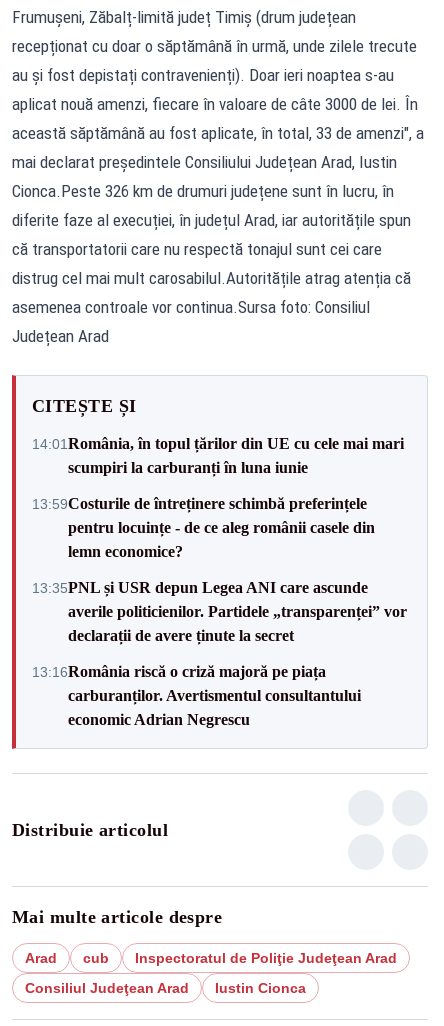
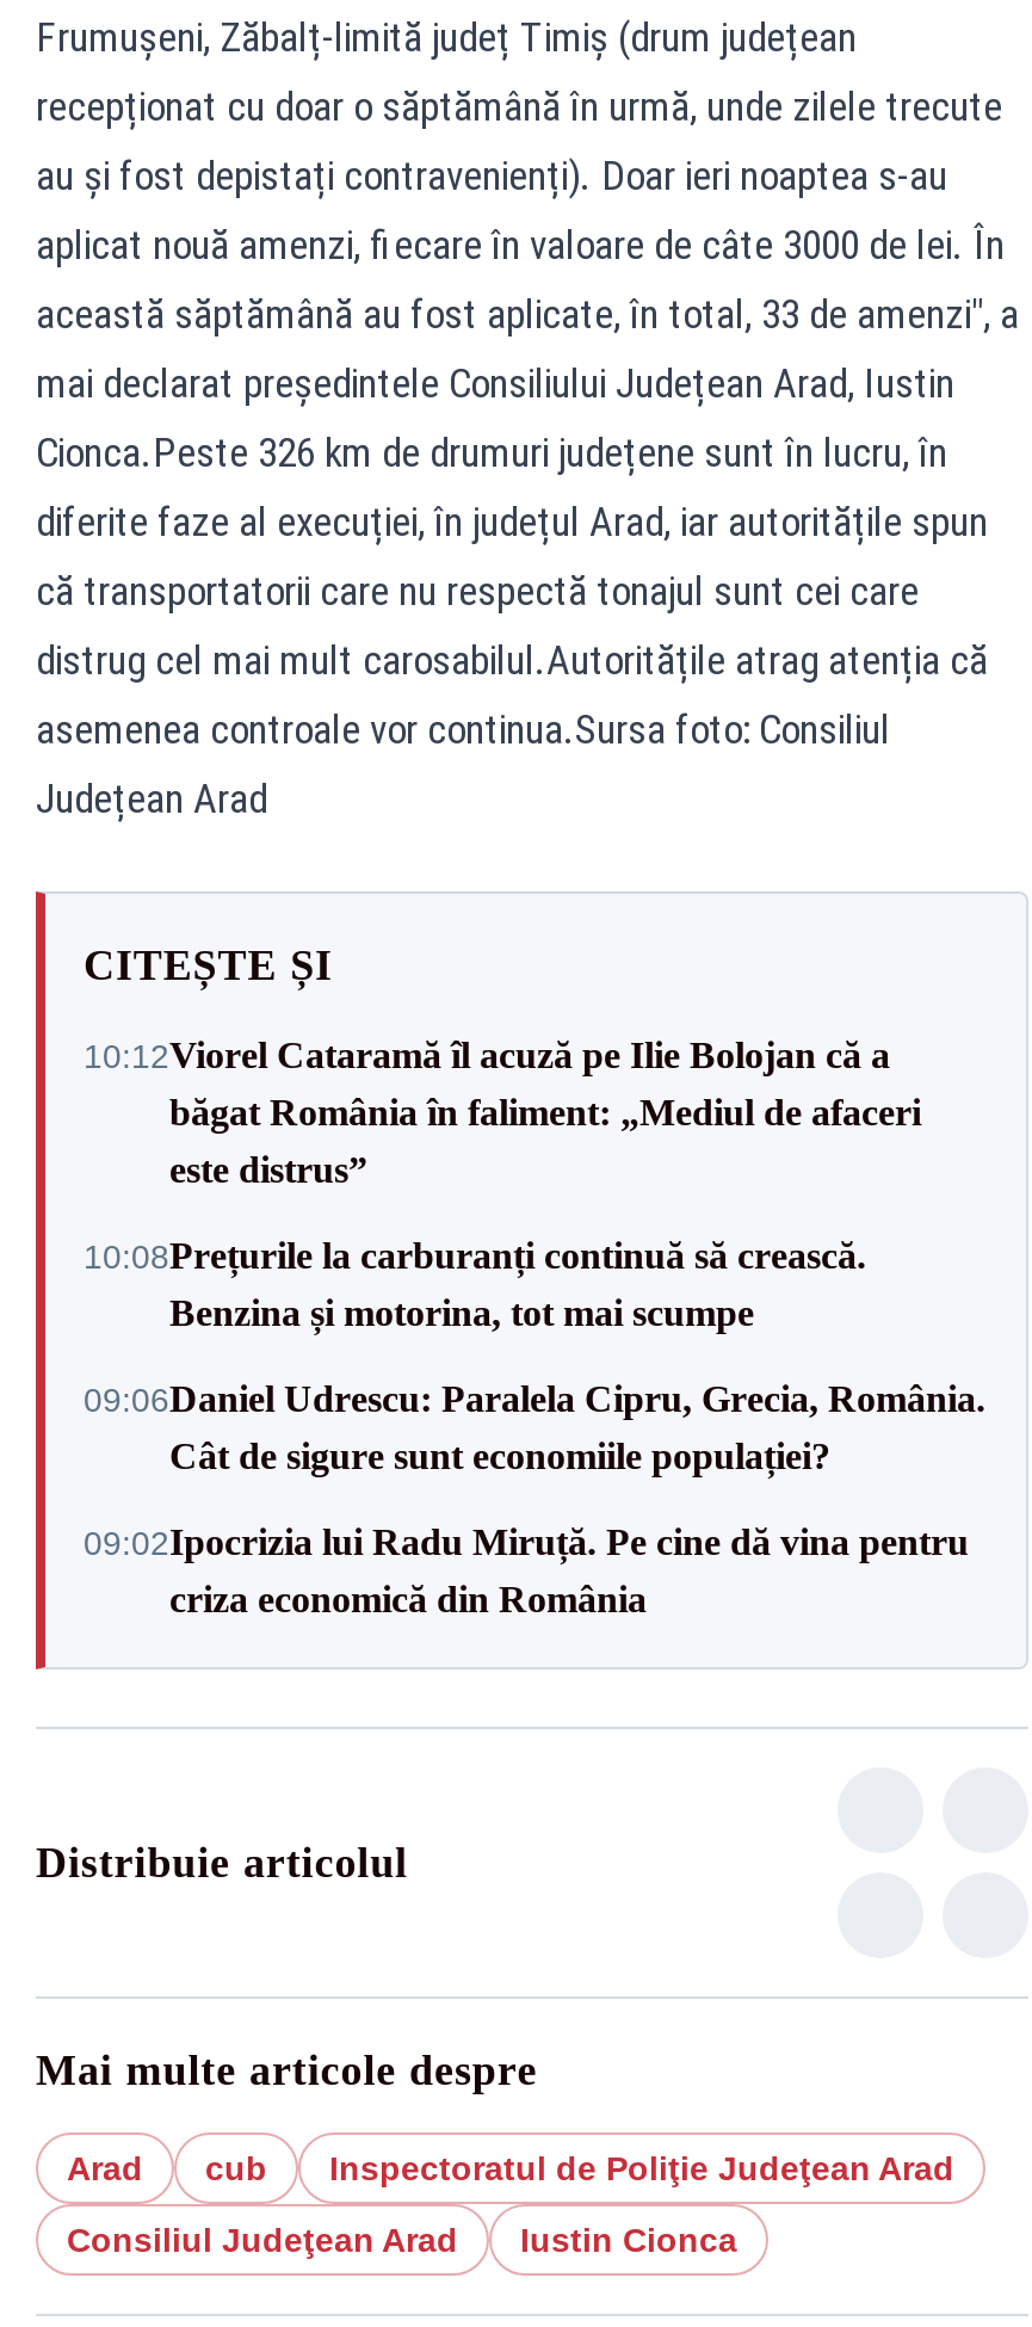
[32,435,404,476] 14:01 România, în topul țărilor din UE cu cele mai mari | scumpiri la carburanți în luna iunie -> [84,1034,921,1189] 10:12Viorel Cataramă îl acuză pe Ilie Bolojan că a | băgat România în faliment: „Mediul de afaceri | este distrus”
[32,495,375,560] 13:59Costurile de întreținere schimbă preferințele | pentru locuințe - de ce aleg românii casele din | lemn economice? -> [84,1234,866,1332] 10:08Prețurile la carburanți continuă să crească. | Benzina și motorina, tot mai scumpe
[32,579,407,644] 13:35PNL și USR depun Legea ANI care ascunde | averile politicienilor. Partidele „transparenței” vor | declarații de avere ținute la secret -> [84,1378,985,1475] 09:06Daniel Udrescu: Paralela Cipru, Grecia, România. | Cât de sigure sunt economiile populației?
[32,663,361,728] 13:16România riscă o criză majoră pe piața | carburanților. Avertismentul consultantului | economic Adrian Negrescu -> [84,1521,969,1619] 09:02Ipocrizia lui Radu Miruță. Pe cine dă vina pentru | criza economică din România

